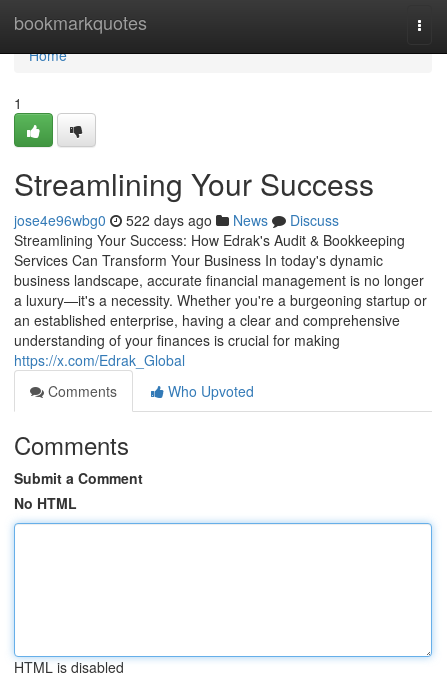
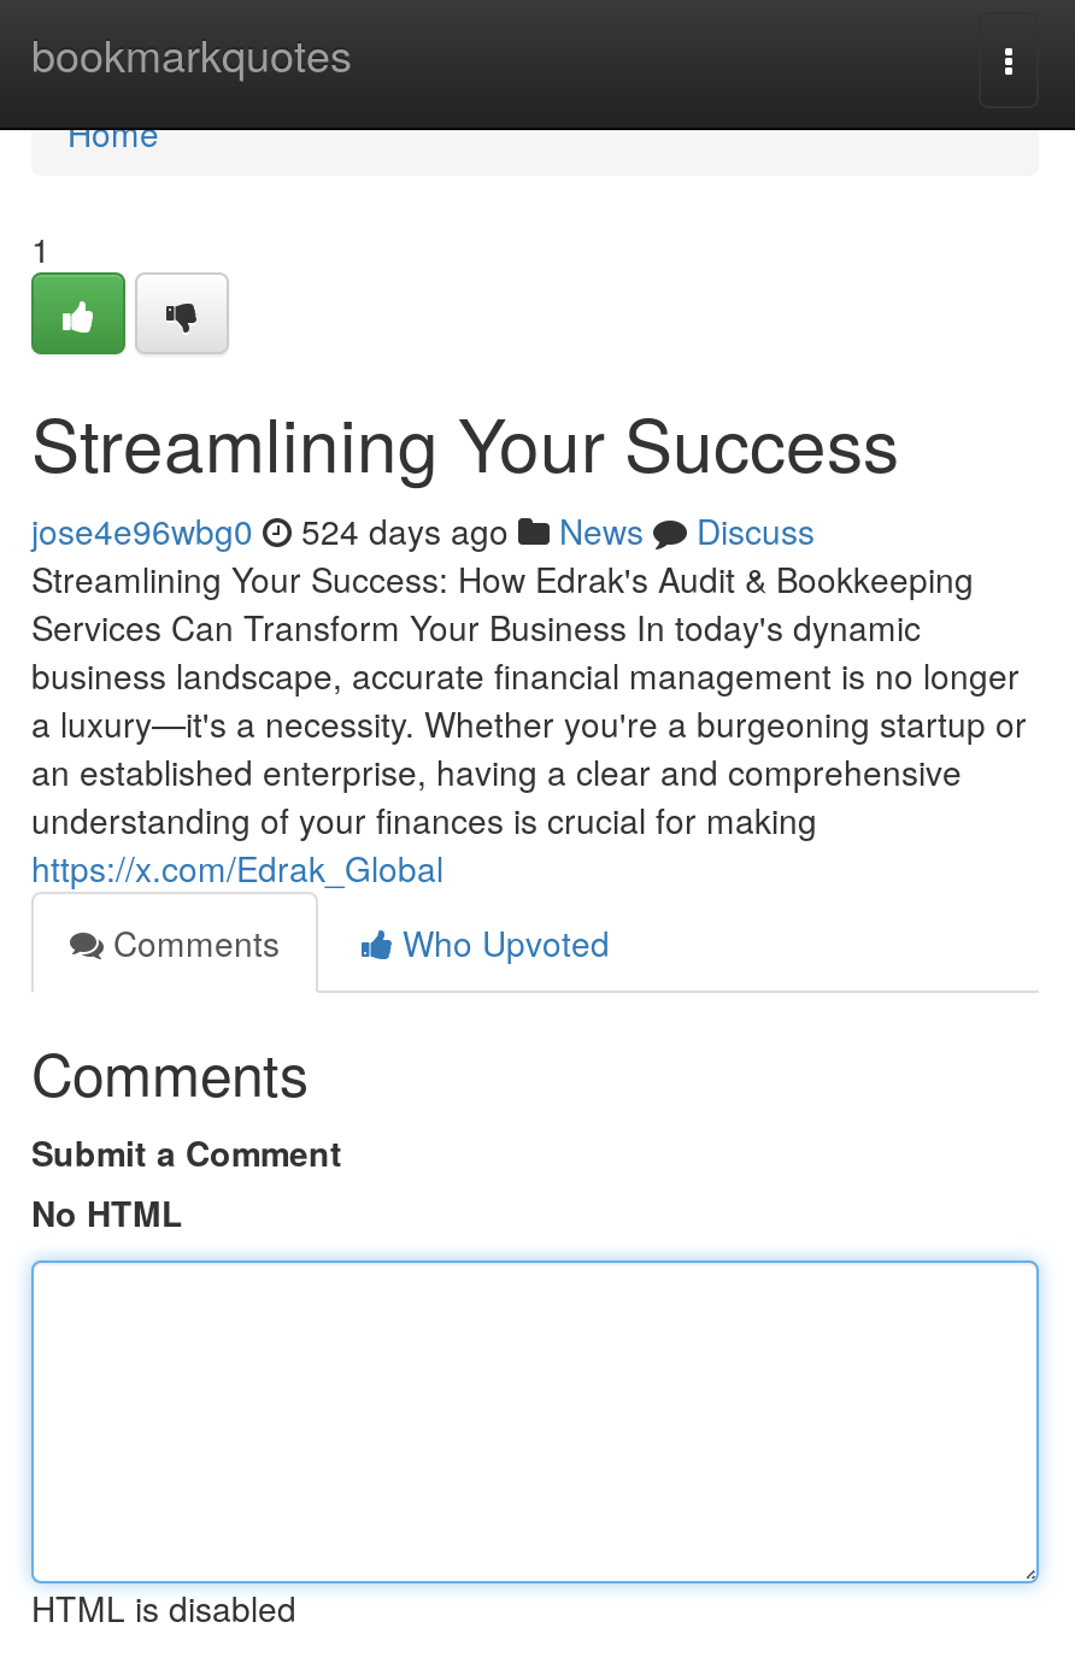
[14,210,339,230] jose4e96wbg0 522 days ago News Discuss -> [31,506,815,554] jose4e96wbg0 524 days ago News Discuss

